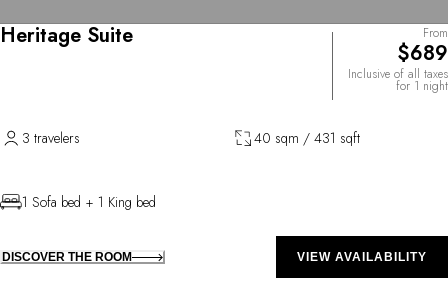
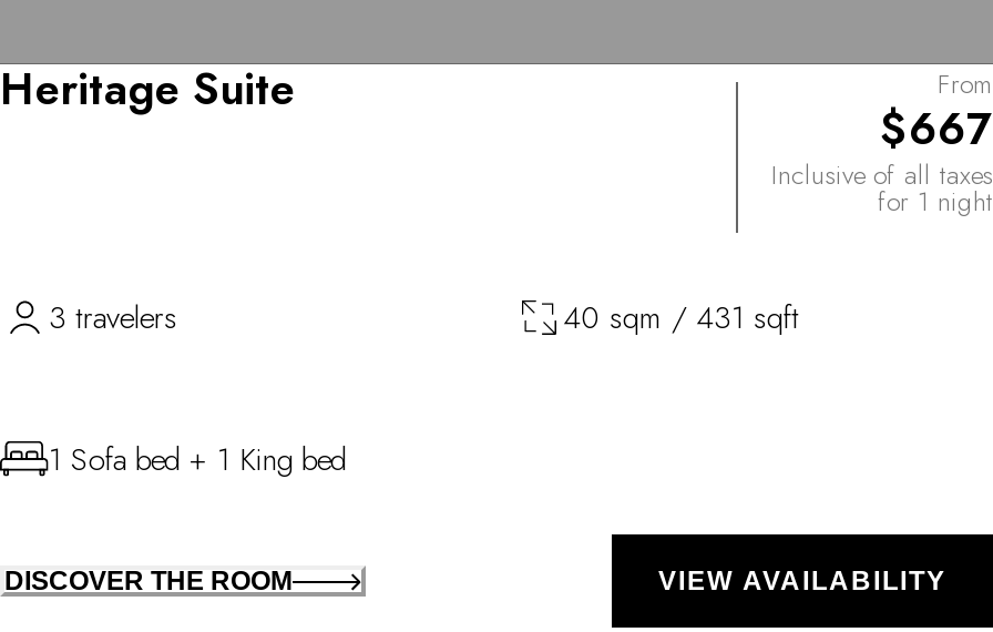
[397,39,448,68] $689 -> [880,98,993,163] $667

